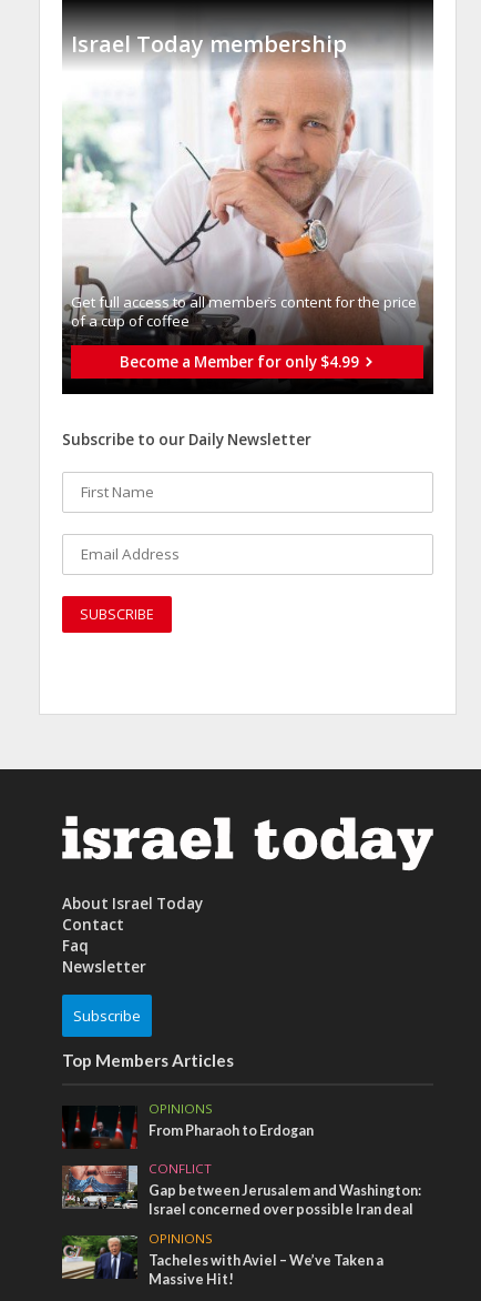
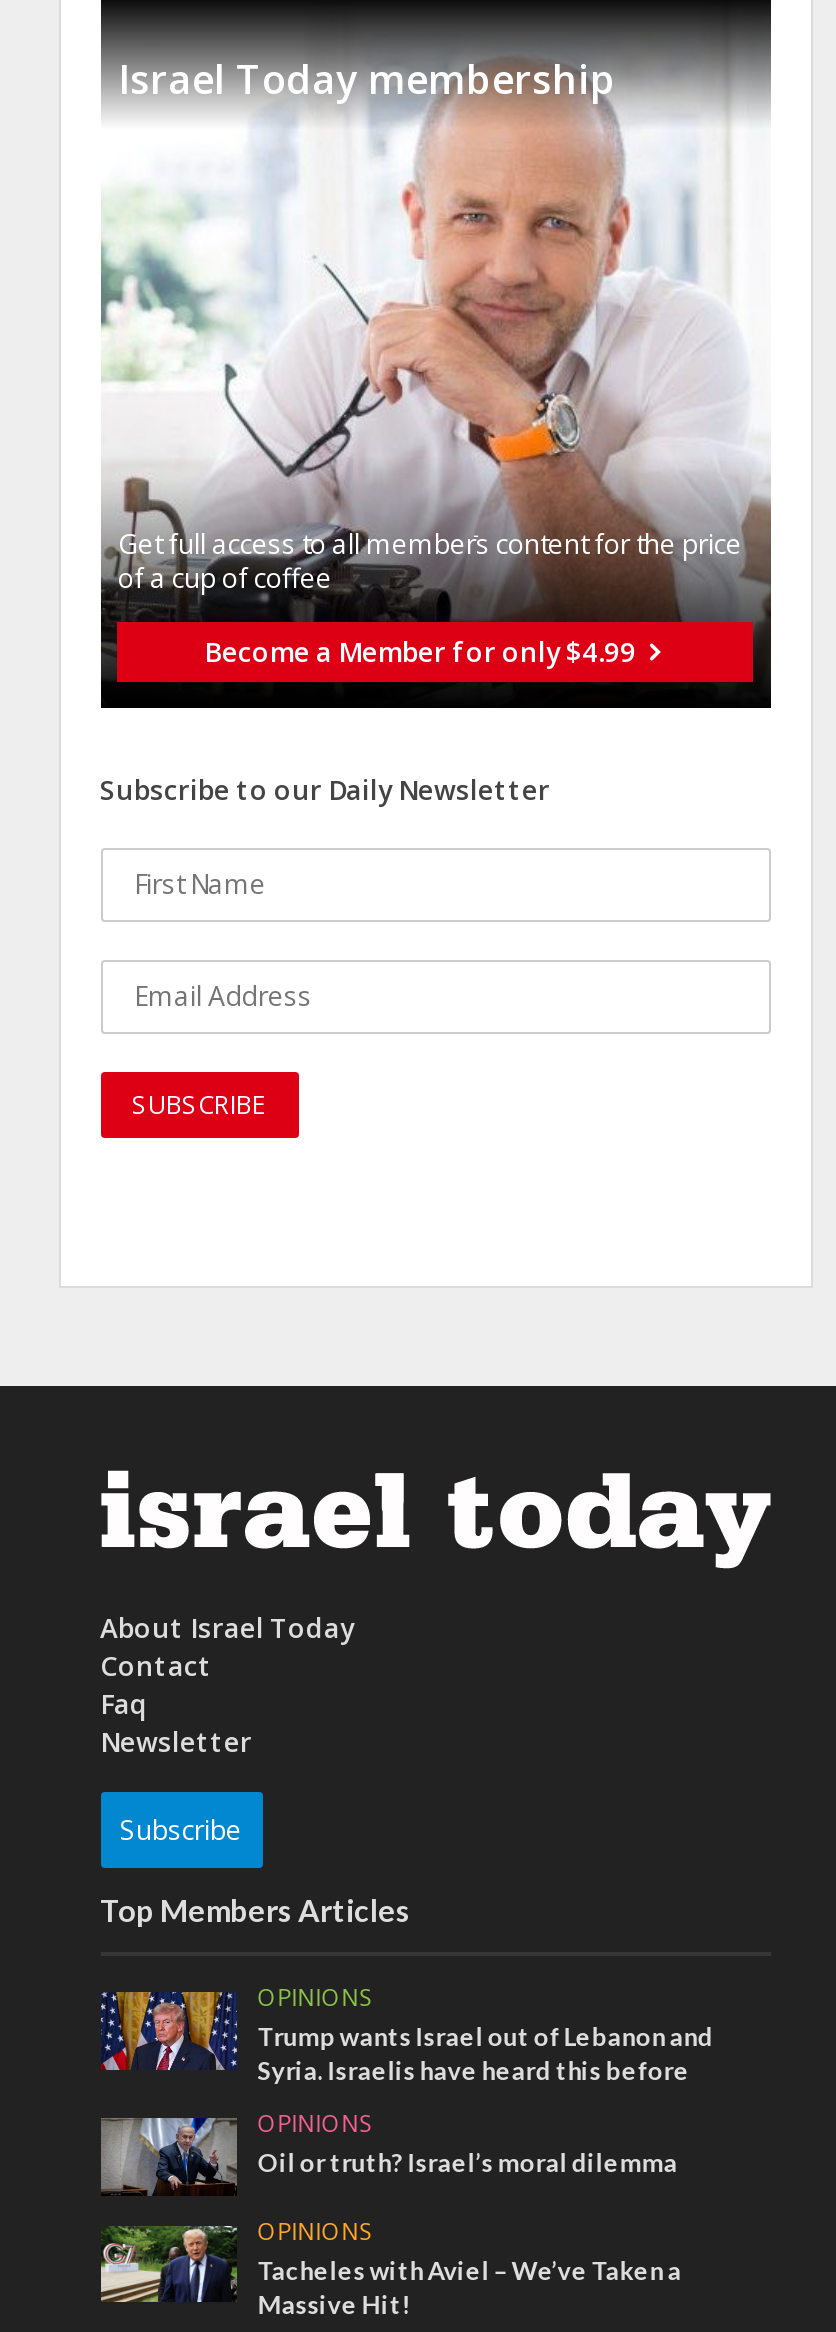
[62,1105,314,1150] [image] | From Pharaoh to Erdogan -> [99,1990,713,2087] [image] | Trump wants Israel out of Lebanon and | Syria. Israelis have heard this before
[62,1160,421,1218] [image] | CONFLICT | Gap between Jerusalem and Washington: | Israel concerned over possible Iran deal -> [101,2100,677,2194] [image] | OPINIONS | Oil or truth? Israel’s moral dilemma

